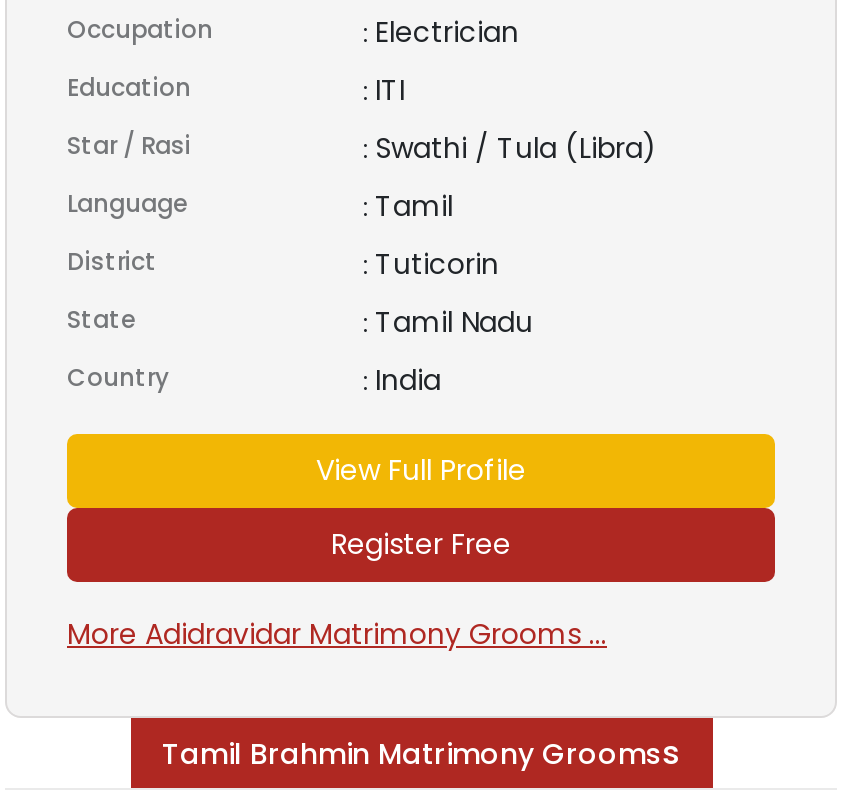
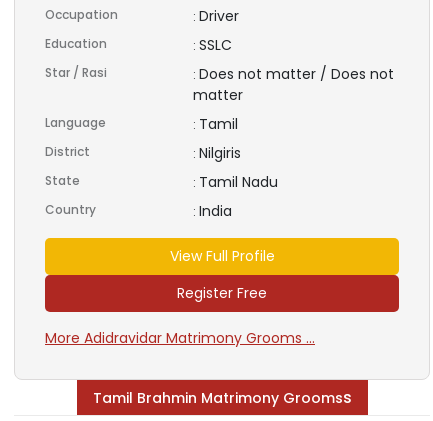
[363,12,519,52] : Electrician -> [193,6,239,26] : Driver
[363,70,405,110] : ITI -> [193,35,232,55] : SSLC
[363,128,657,168] : Swathi / Tula (Libra) -> [193,64,394,105] : Does not matter / Does not | matter
[363,244,499,284] : Tuticorin -> [193,143,241,163] : Nilgiris

